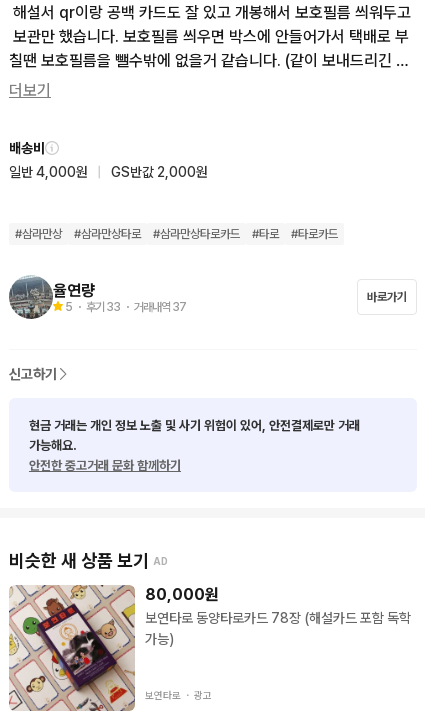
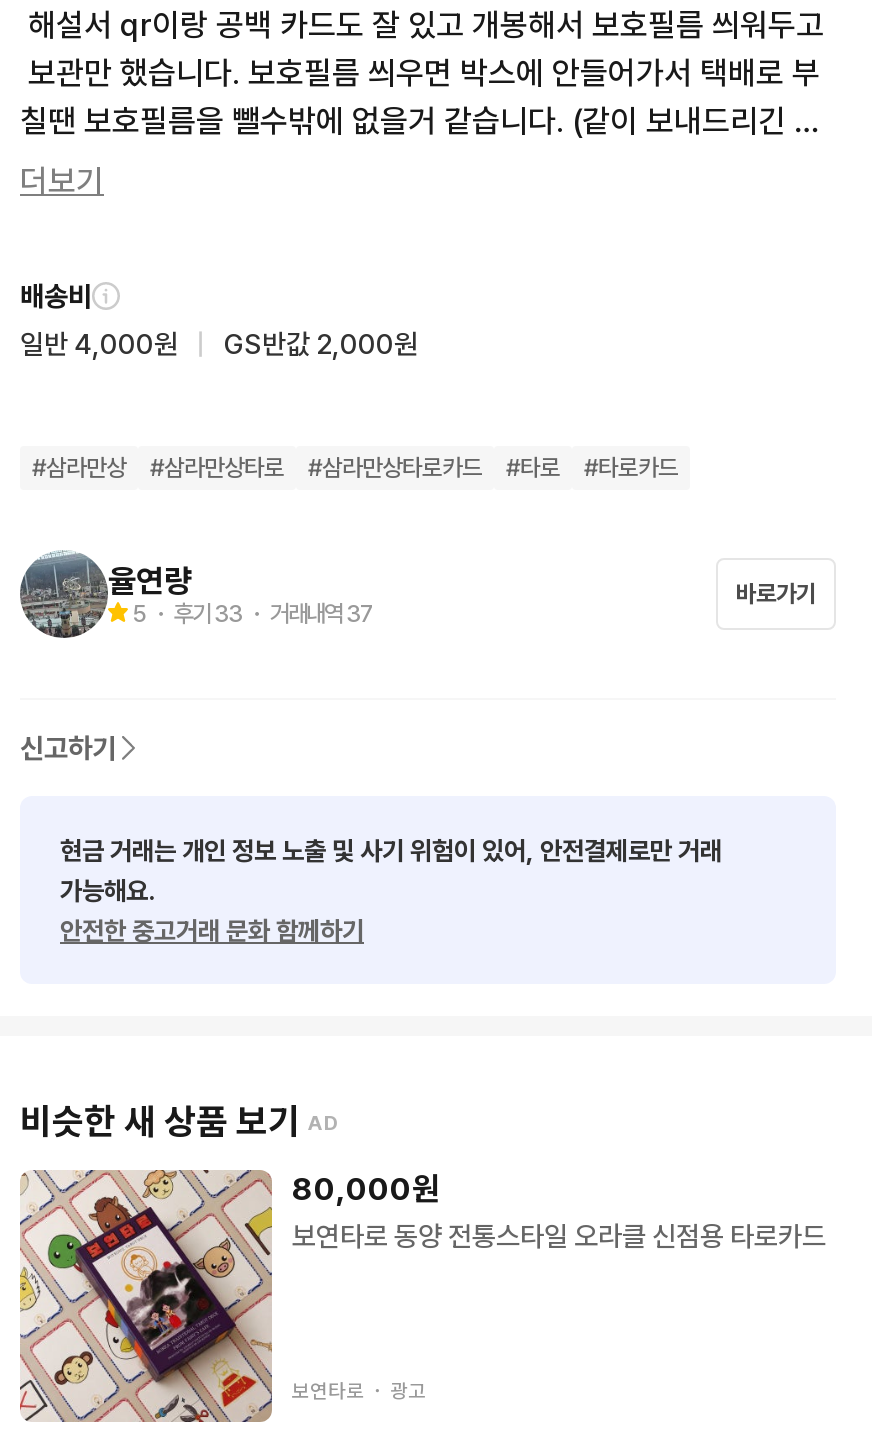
[145,610,411,647] 보연타로 동양타로카드 78장 (해설카드 포함 독학 | 가능) -> [292,1220,826,1252] 보연타로 동양 전통스타일 오라클 신점용 타로카드

